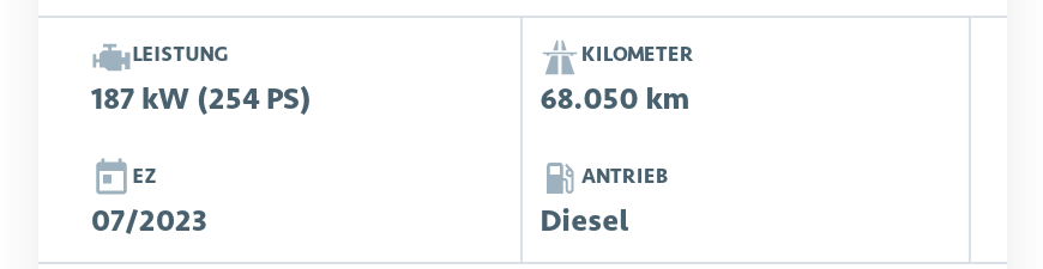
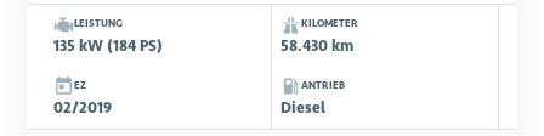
[91,80,312,118] 187 kW (254 PS) -> [53,36,163,56] 135 kW (184 PS)
[540,80,689,118] 68.050 km -> [281,36,354,56] 58.430 km
[91,201,206,239] 07/2023 -> [53,98,112,117] 02/2019

